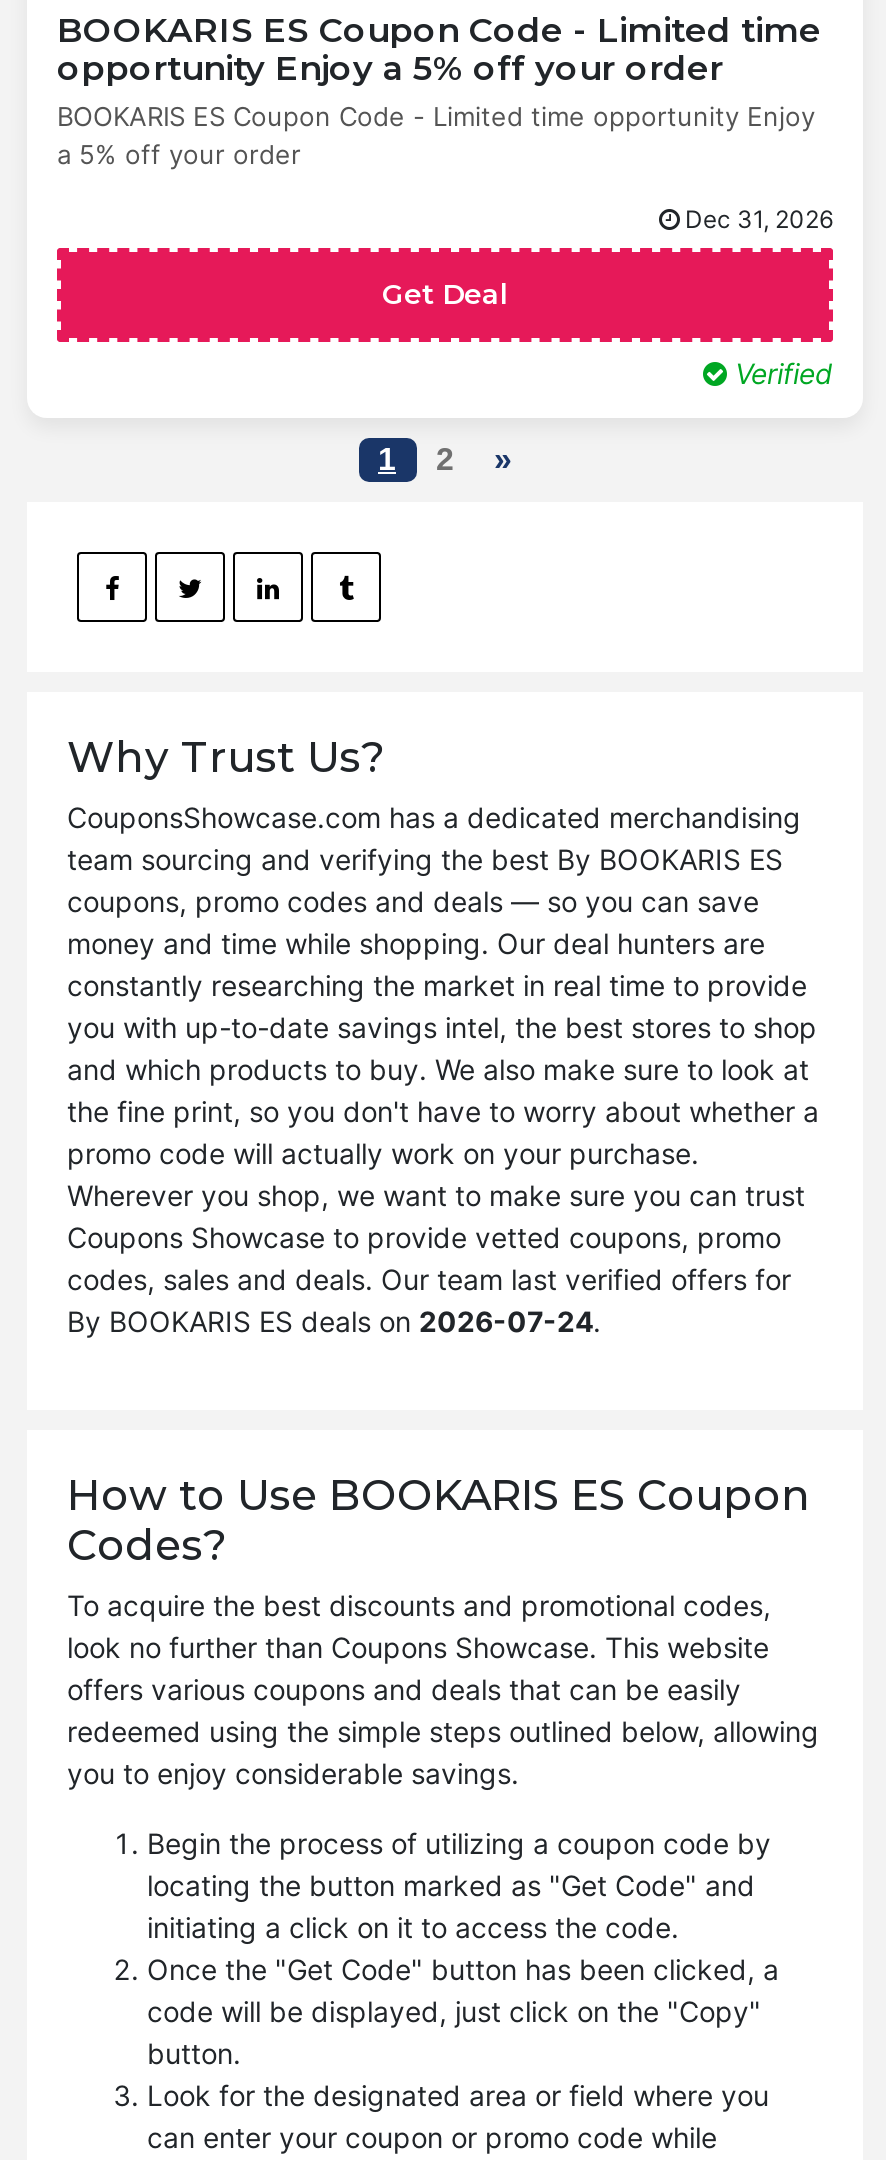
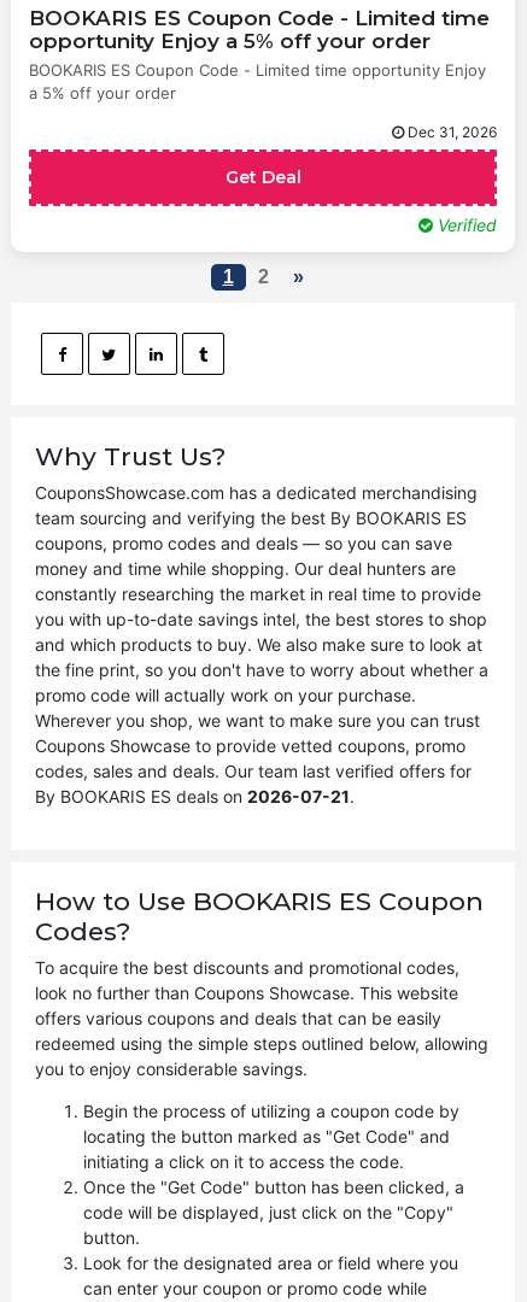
[67,1303,601,1337] By BOOKARIS ES deals on 2026-07-24. -> [35,786,355,806] By BOOKARIS ES deals on 2026-07-21.

